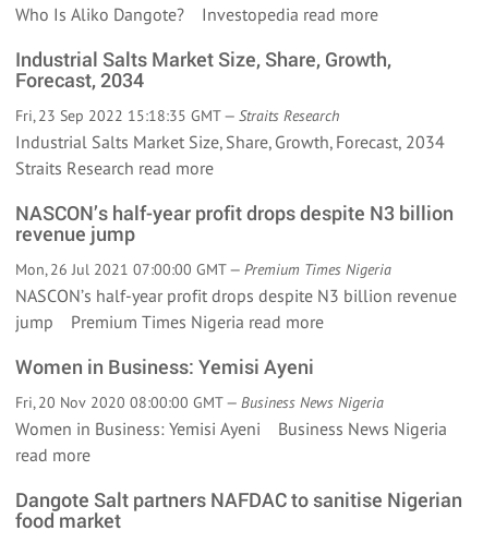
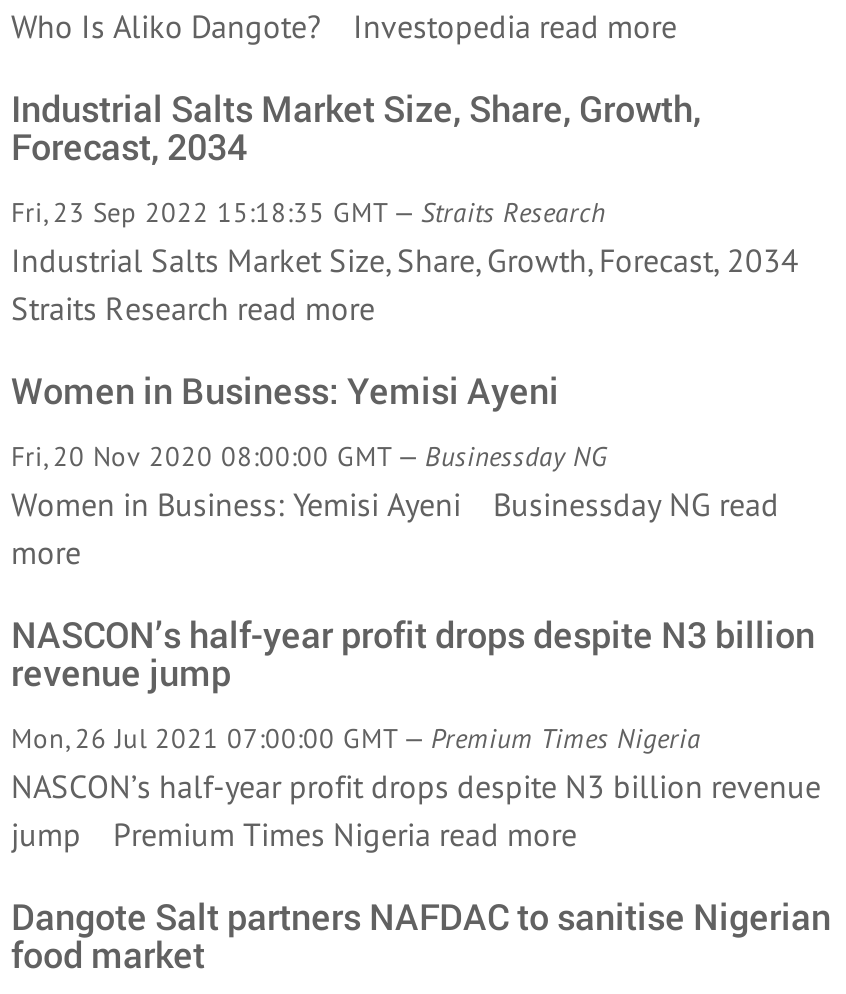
none -> [11,438,779,572] Fri, 20 Nov 2020 08:00:00 GMT — Businessday NG | Women in Business: Yemisi Ayeni Businessday NG read | more
moved [15,200,457,333] -> [11,610,821,854]: NASCON’s half-year profit drops despite N3 billion | revenue jump | Mon, 26 Jul 2021 07:00:00 GMT — Premium Times Nigeria | NASCON’s half-year profit drops despite N3 billion revenue | jump Premium Times Nigeria read more
moved [15,353,314,379] -> [11,366,559,414]: Women in Business: Yemisi Ayeni
[15,393,447,466] Fri, 20 Nov 2020 08:00:00 GMT — Business News Nigeria | Women in Business: Yemisi Ayeni Business News Nigeria | read more -> none

